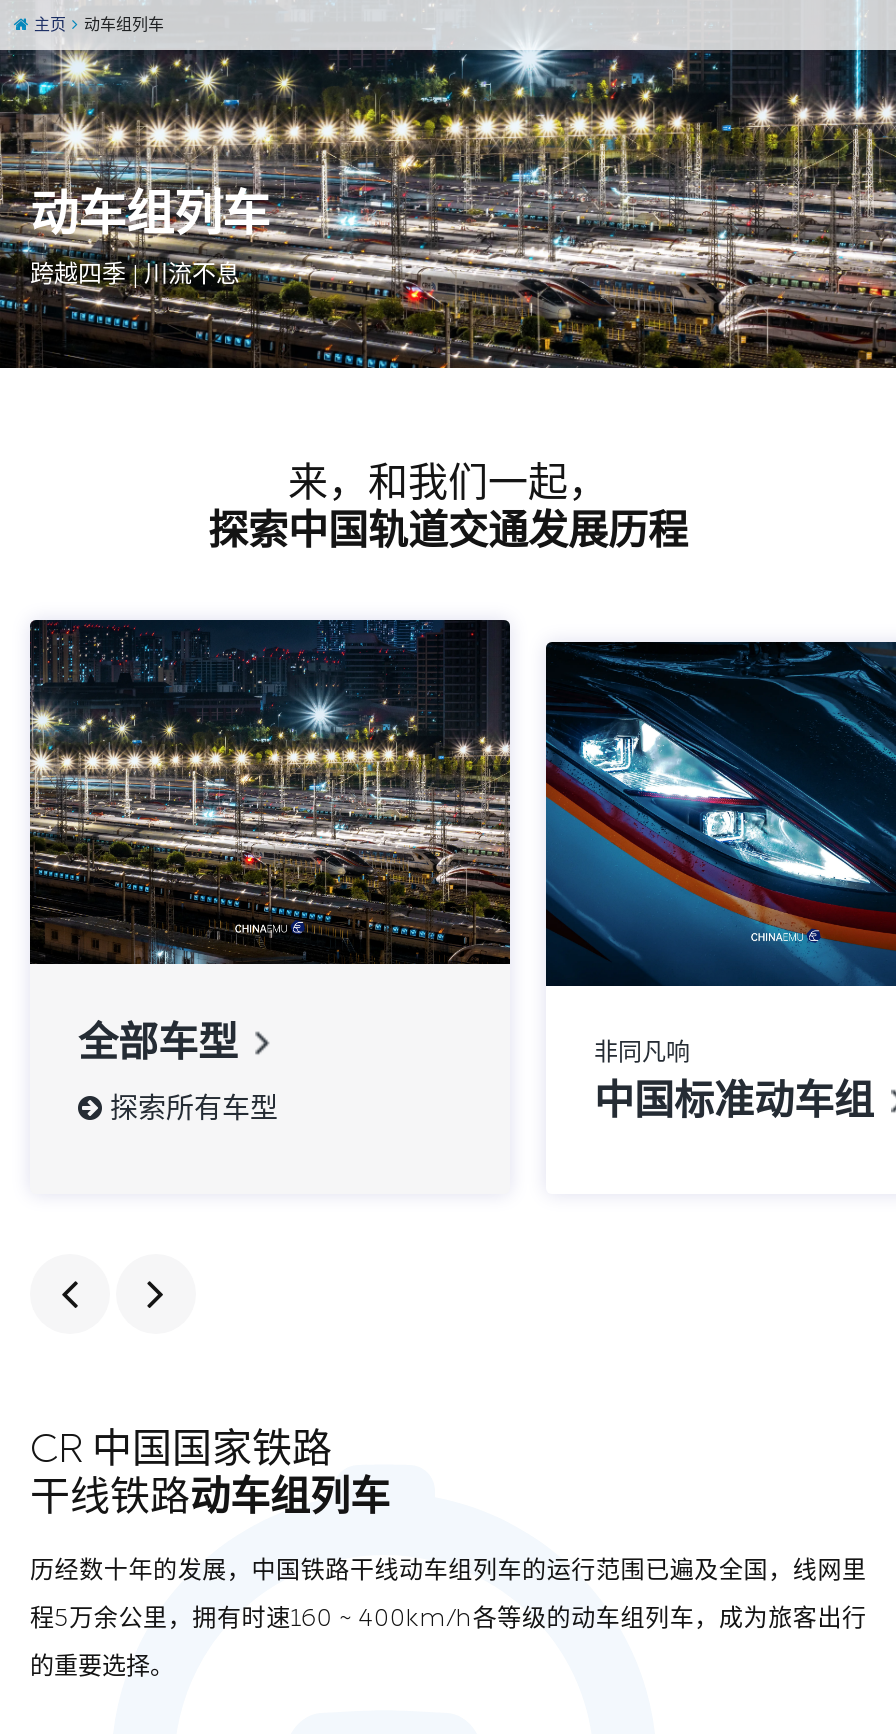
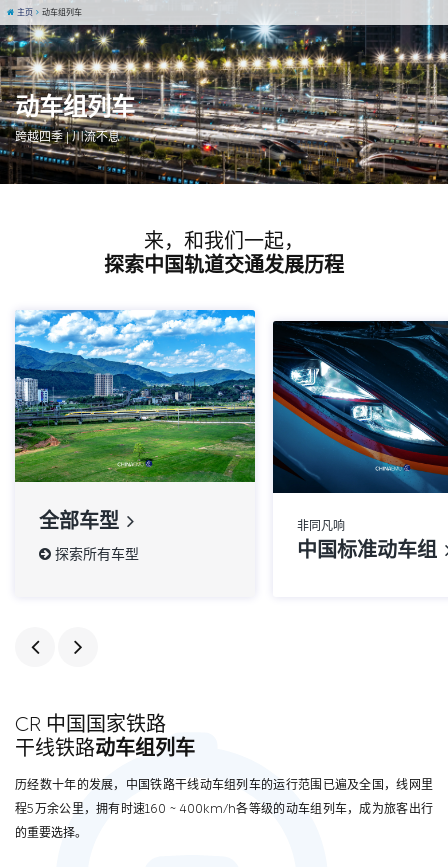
[28,618,512,966] [image] -> [14,309,256,483] [image]

